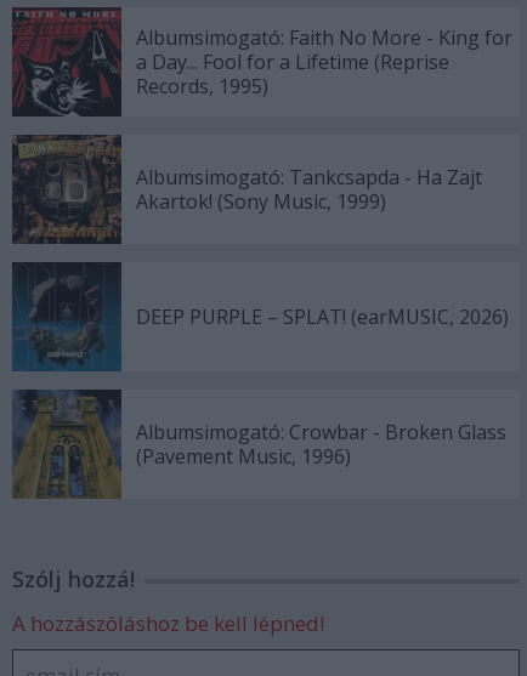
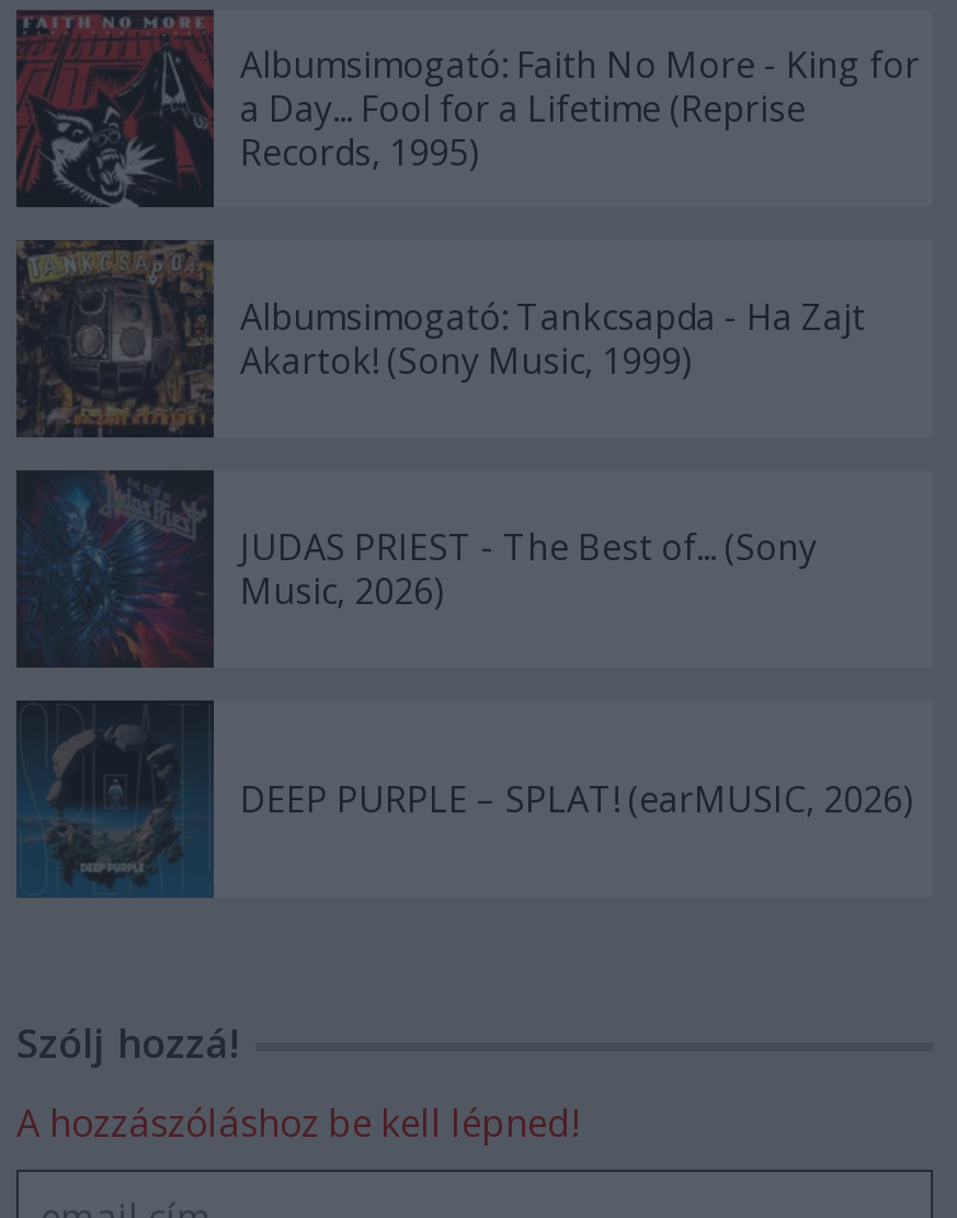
none -> [16,470,817,670] [image] | JUDAS PRIEST - The Best of... (Sony | Music, 2026)
moved [136,304,509,331] -> [240,776,913,824]: DEEP PURPLE – SPLAT! (earMUSIC, 2026)
[11,390,506,500] [image] | Albumsimogató: Crowbar - Broken Glass | (Pavement Music, 1996) -> none

